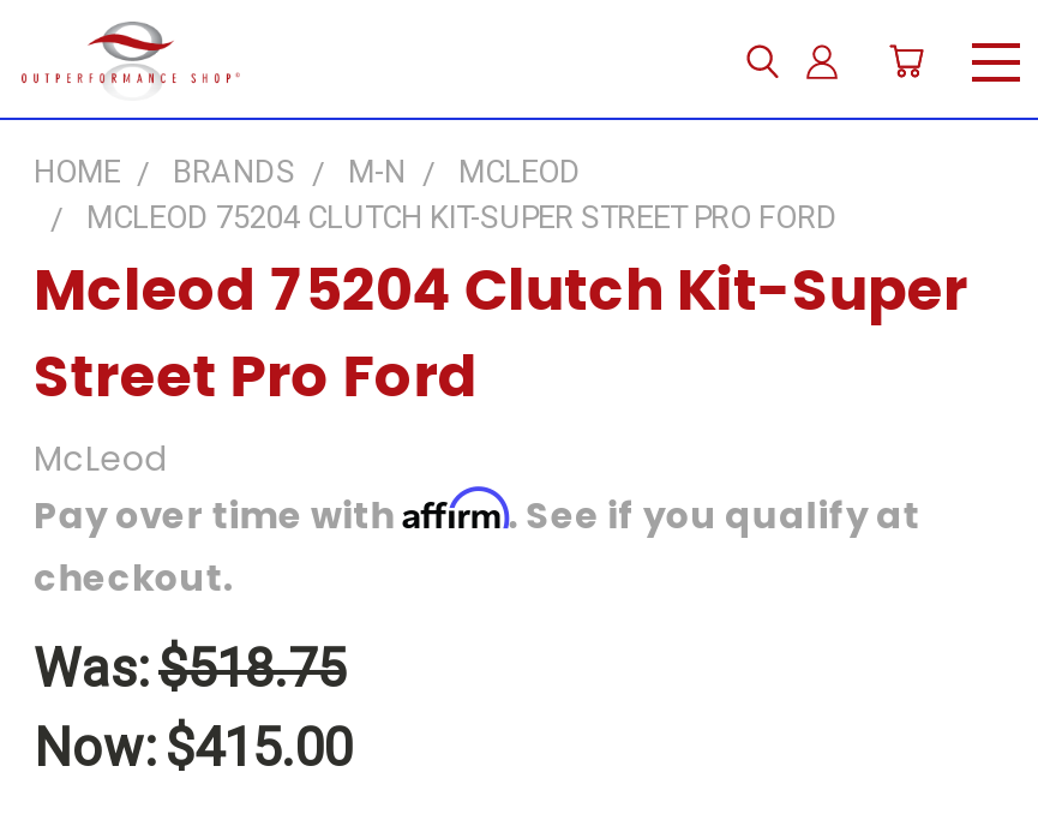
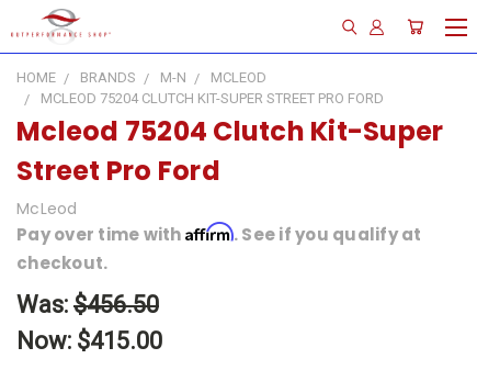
[34,639,346,699] Was:$518.75 -> [16,291,159,318] Was:$456.50

